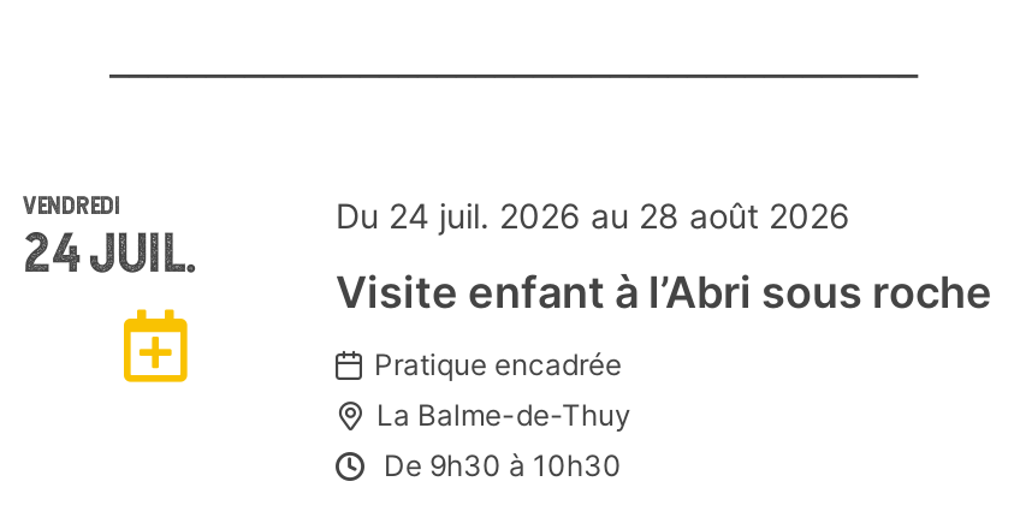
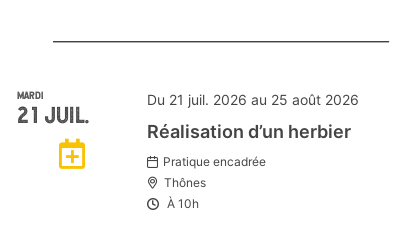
[23,190,196,286] VENDREDI | 24 JUIL. -> [17,89,89,129] MARDI | 21 JUIL.
[336,195,850,236] Du 24 juil. 2026 au 28 août 2026 -> [147,91,359,108] Du 21 juil. 2026 au 25 août 2026
[336,267,992,317] Visite enfant à l’Abri sous roche -> [147,121,351,142] Réalisation d’un herbier
[376,397,631,483] La Balme-de-Thuy | De 9h30 à 10h30 -> [164,175,206,211] Thônes | À 10h

